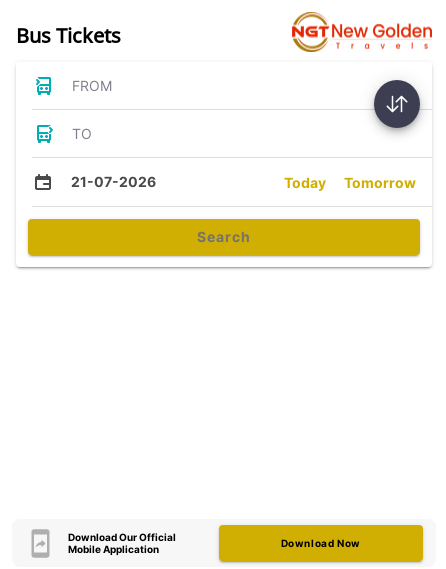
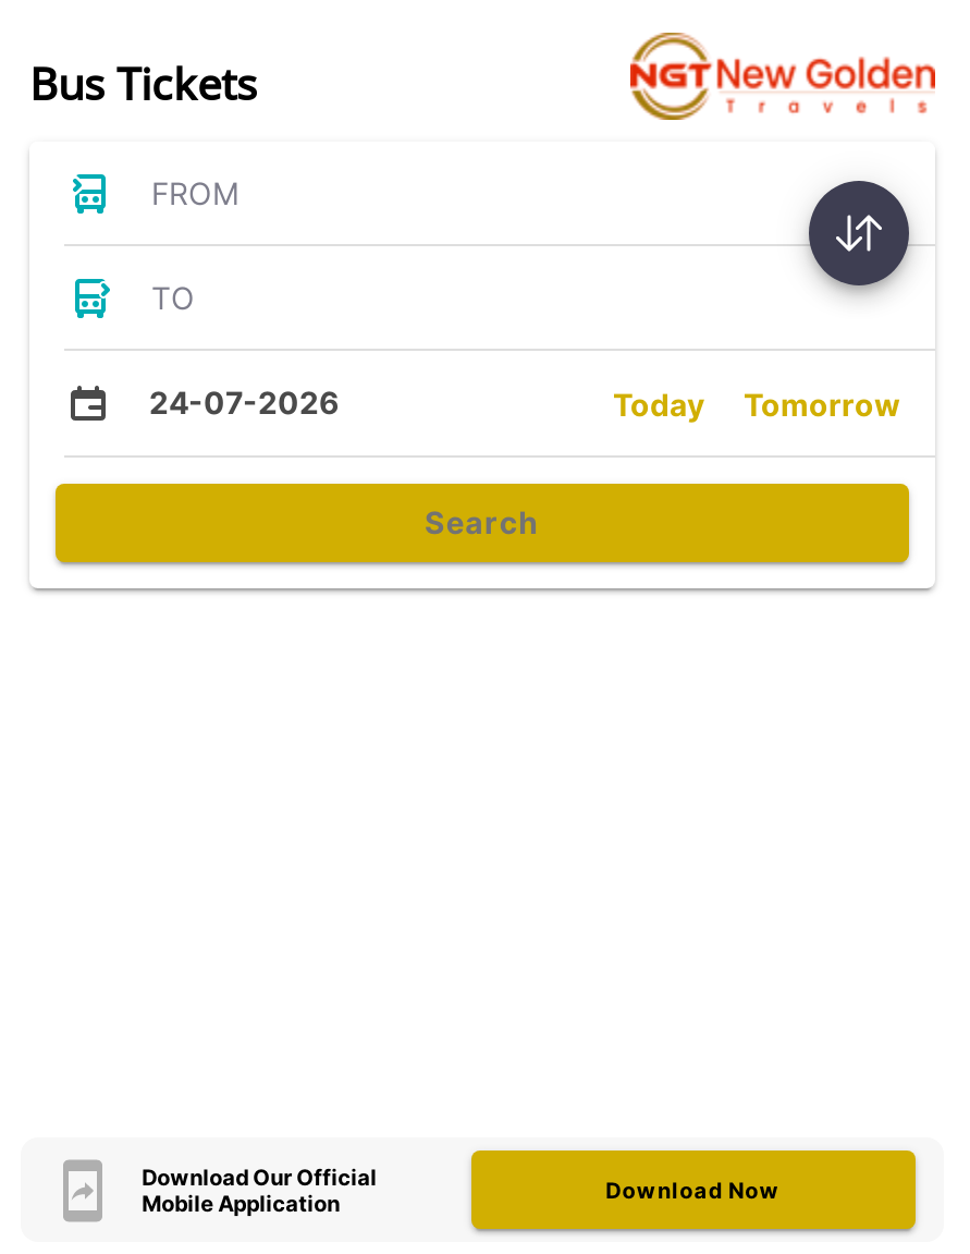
[71,173,156,190] 21-07-2026 -> [149,383,339,421] 24-07-2026

